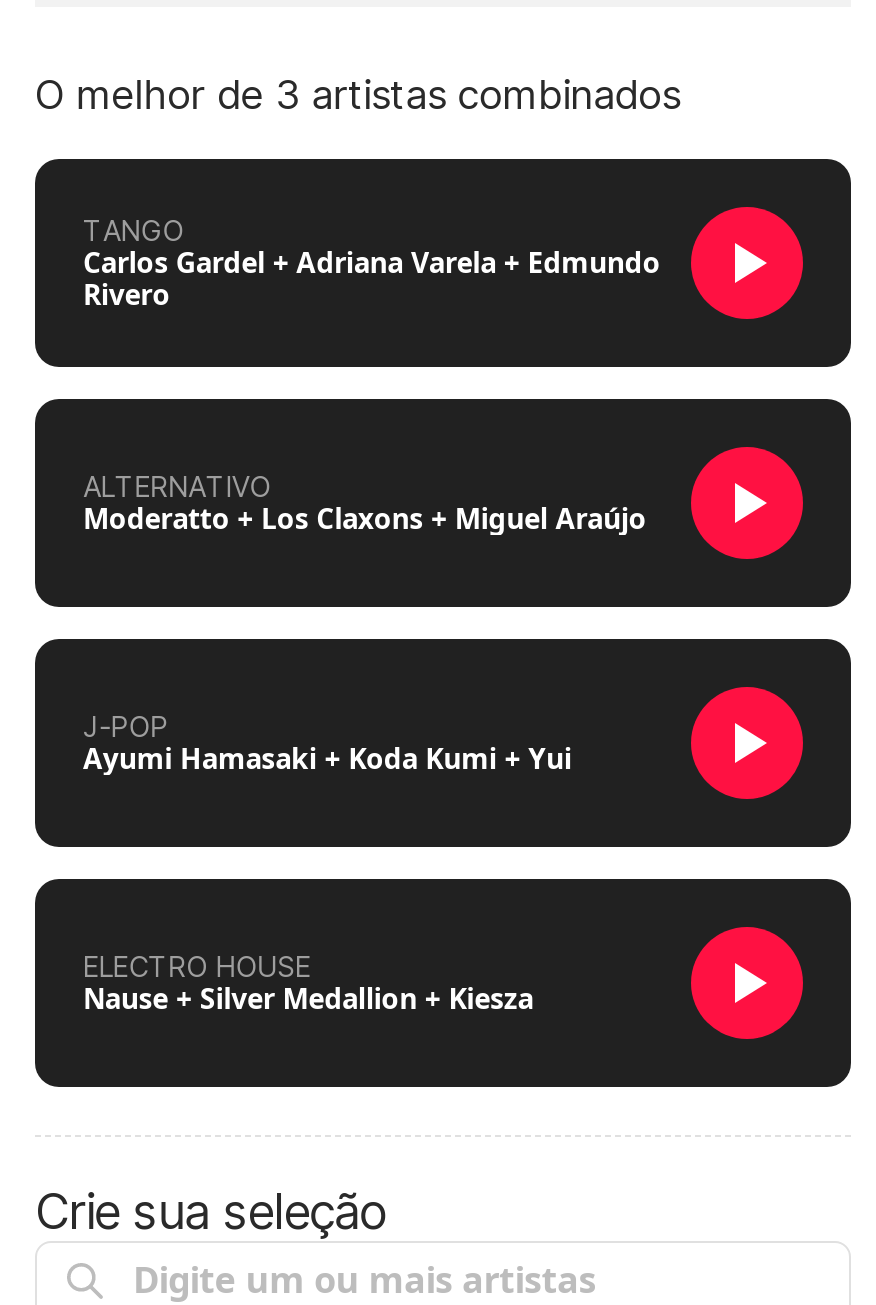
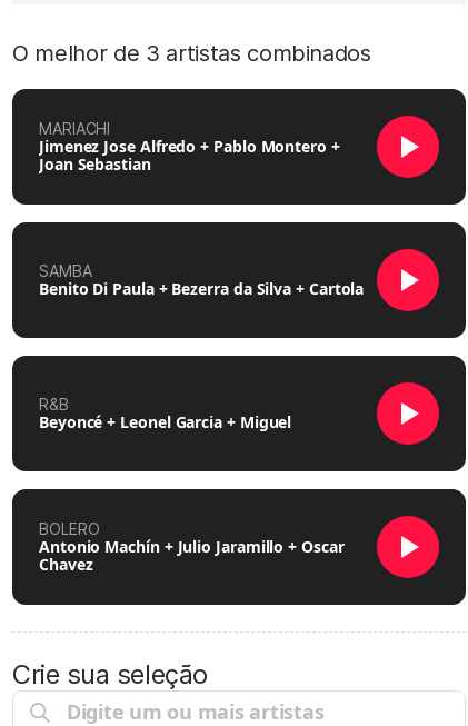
[83,213,660,313] TANGO | Carlos Gardel + Adriana Varela + Edmundo | Rivero -> [39,119,340,175] MARIACHI | Jimenez Jose Alfredo + Pablo Montero + | Joan Sebastian
[83,469,646,537] ALTERNATIVO | Moderatto + Los Claxons + Miguel Araújo -> [39,261,364,299] SAMBA | Benito Di Paula + Bezerra da Silva + Cartola
[83,709,572,777] J-POP | Ayumi Hamasaki + Koda Kumi + Yui -> [39,395,292,432] R&B | Beyoncé + Leonel Garcia + Miguel
[83,949,533,1017] ELECTRO HOUSE | Nause + Silver Medallion + Kiesza -> [39,519,344,575] BOLERO | Antonio Machín + Julio Jaramillo + Oscar | Chavez

